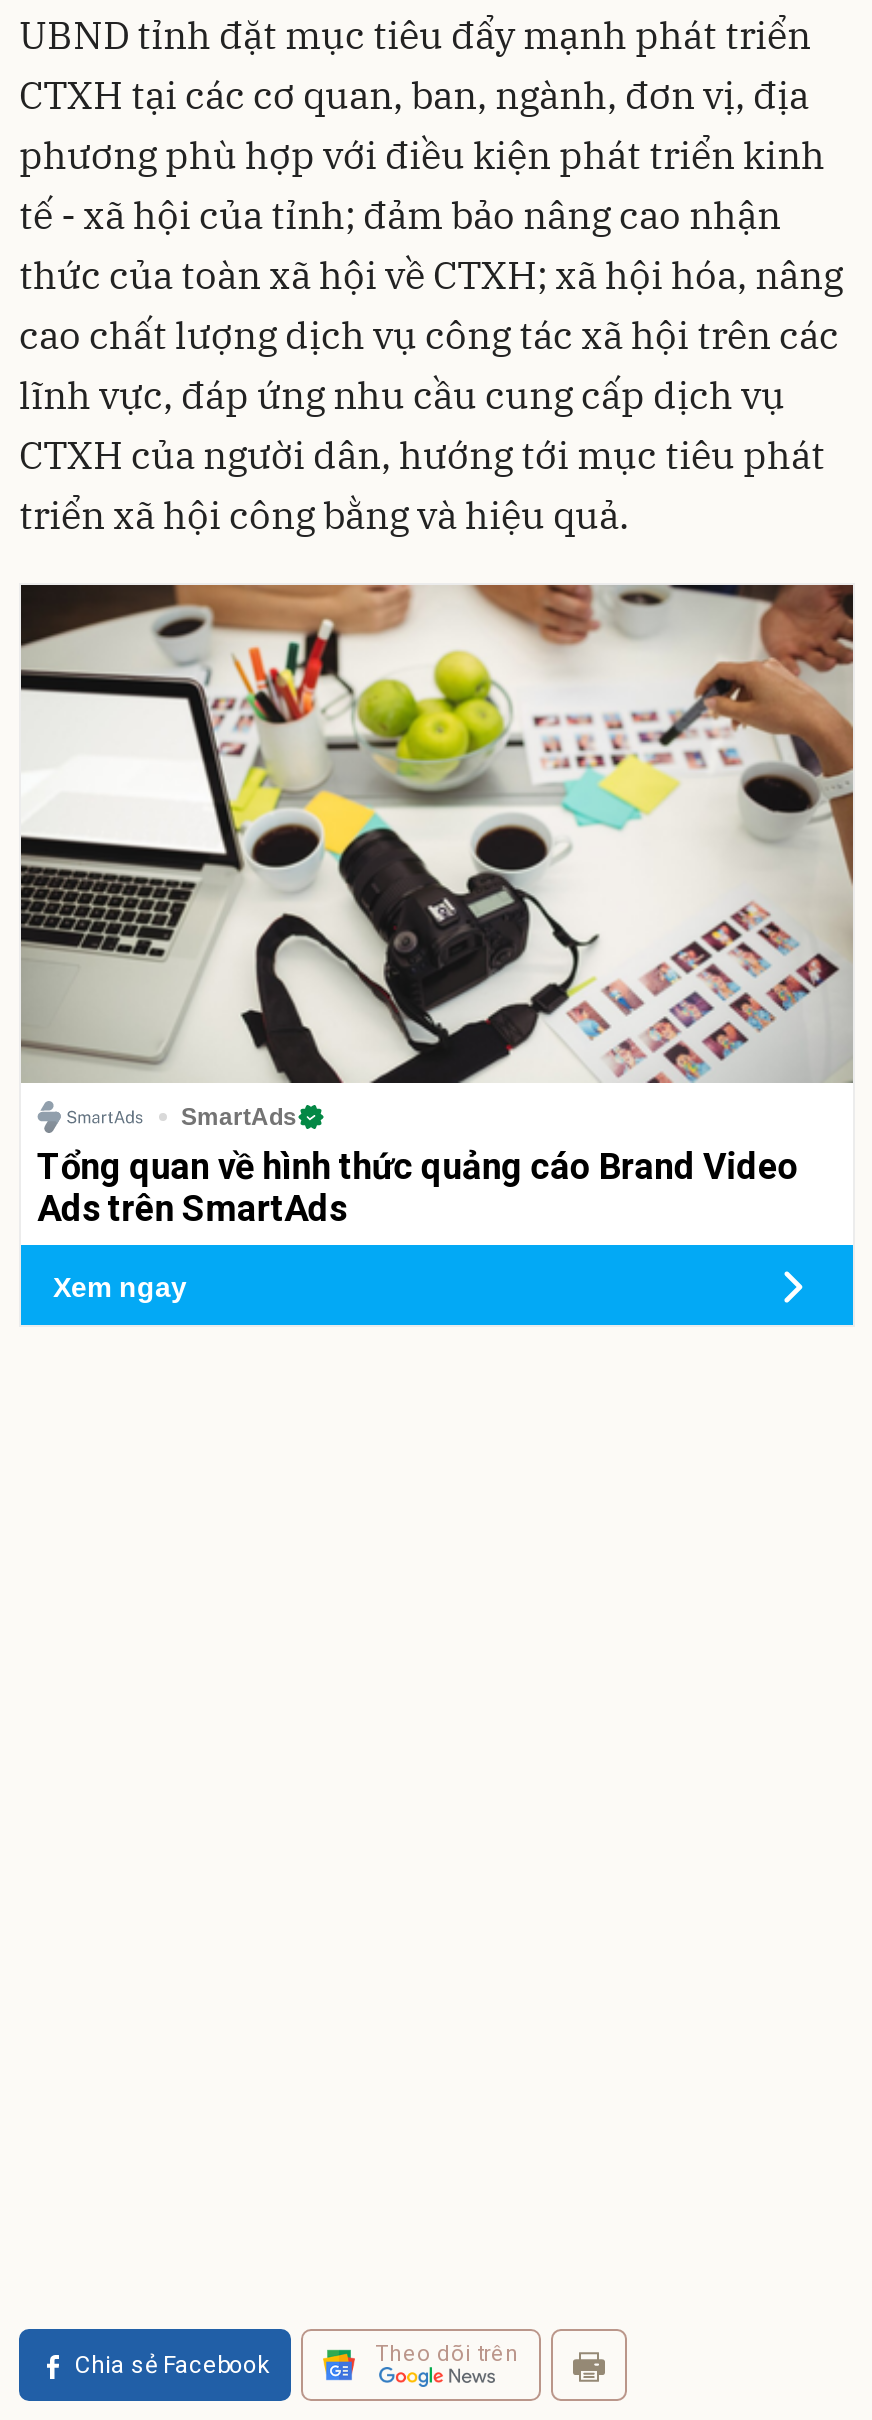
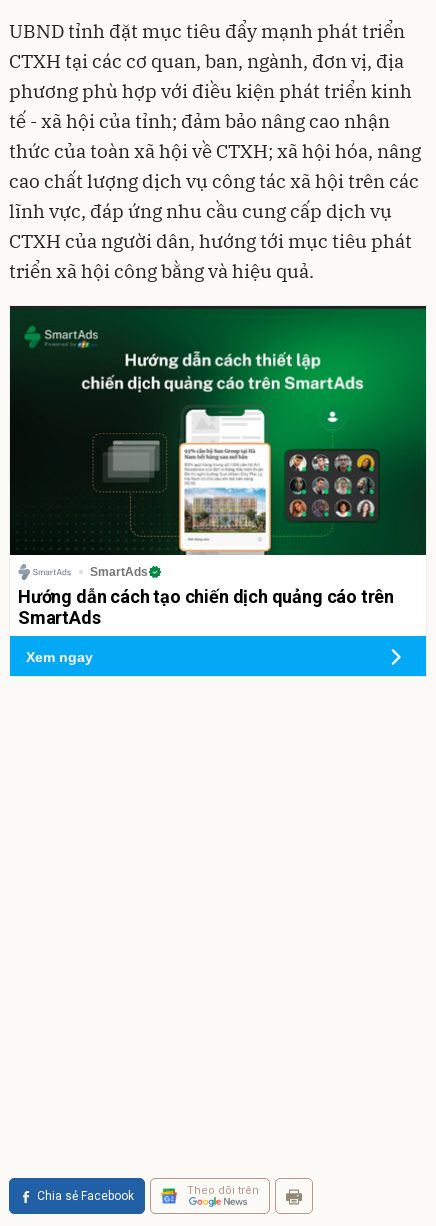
[19,583,855,1229] [image] | Tổng quan về hình thức quảng cáo Brand Video | Ads trên SmartAds -> [9,305,427,628] [image] | Hướng dẫn cách tạo chiến dịch quảng cáo trên | SmartAds

